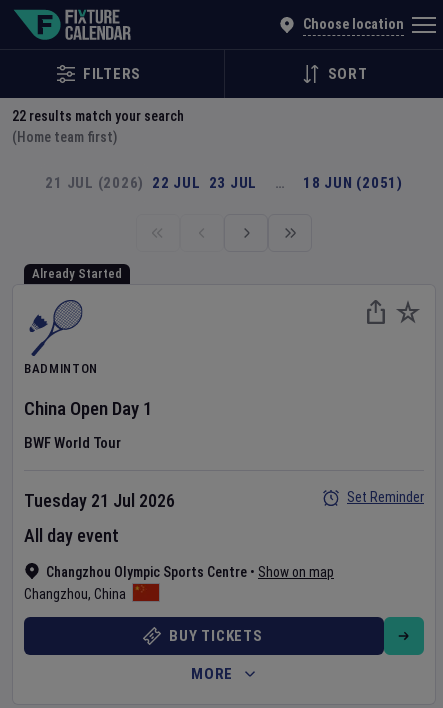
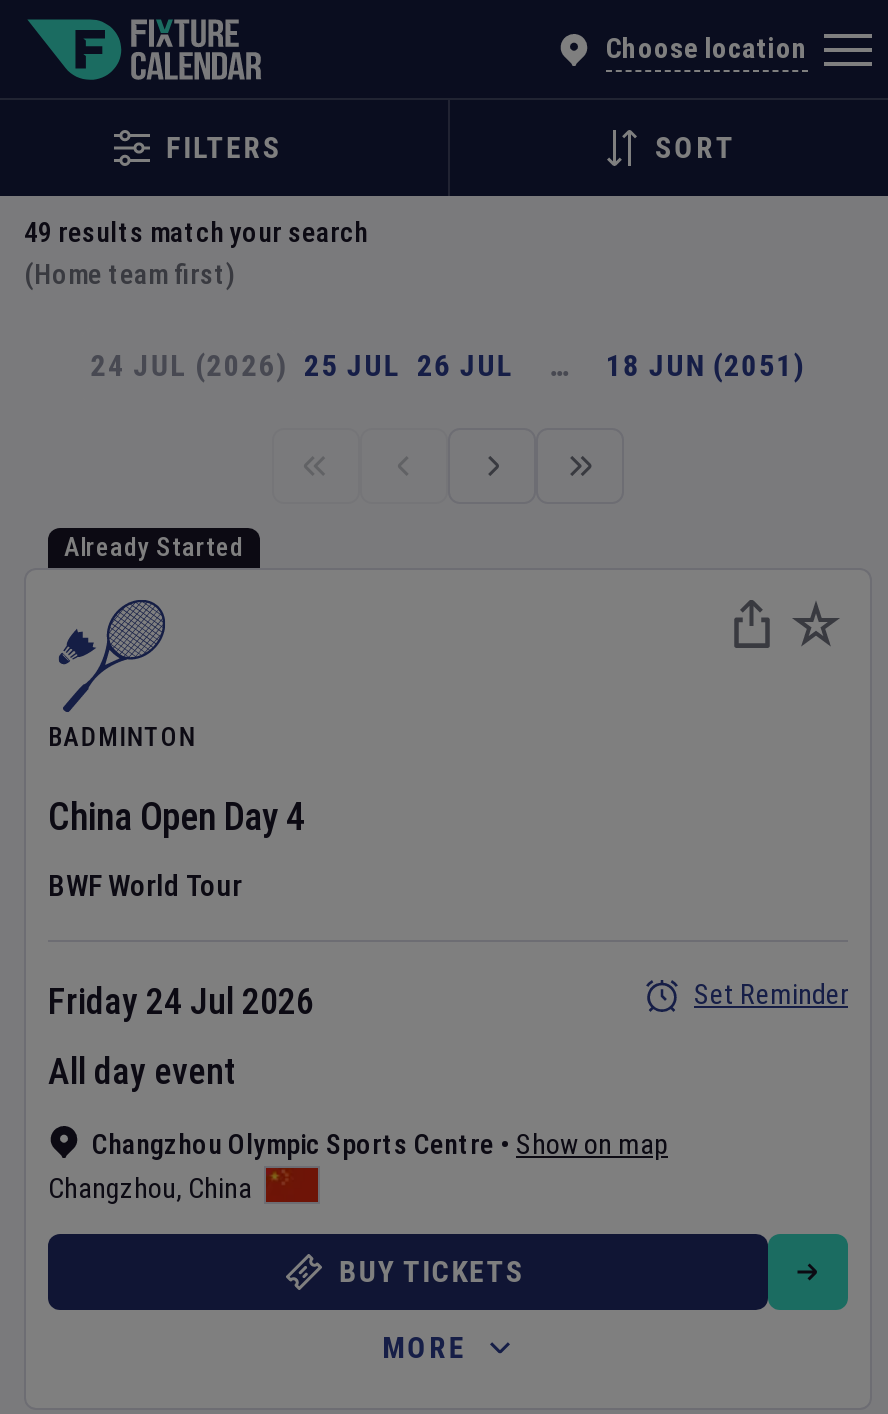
[12,108,184,124] 22 results match your search -> [24,216,368,248] 49 results match your search
[45,174,257,192] 21 JUL (2026) 22 JUL 23 JUL -> [90,348,514,384] 24 JUL (2026) 25 JUL 26 JUL
[24,397,153,420] China Open Day 1 -> [48,794,306,840] China Open Day 4
[24,490,175,511] Tuesday 21 Jul 2026 -> [48,980,314,1022] Friday 24 Jul 2026

